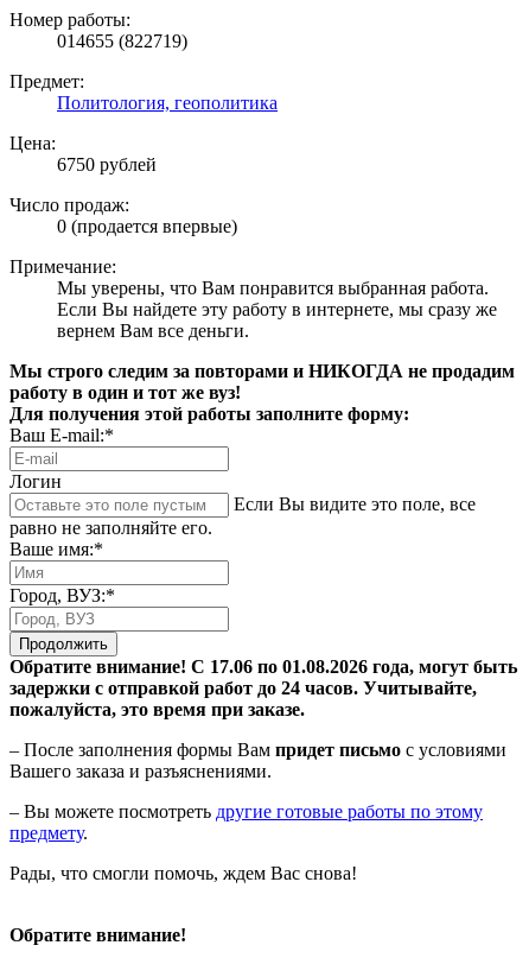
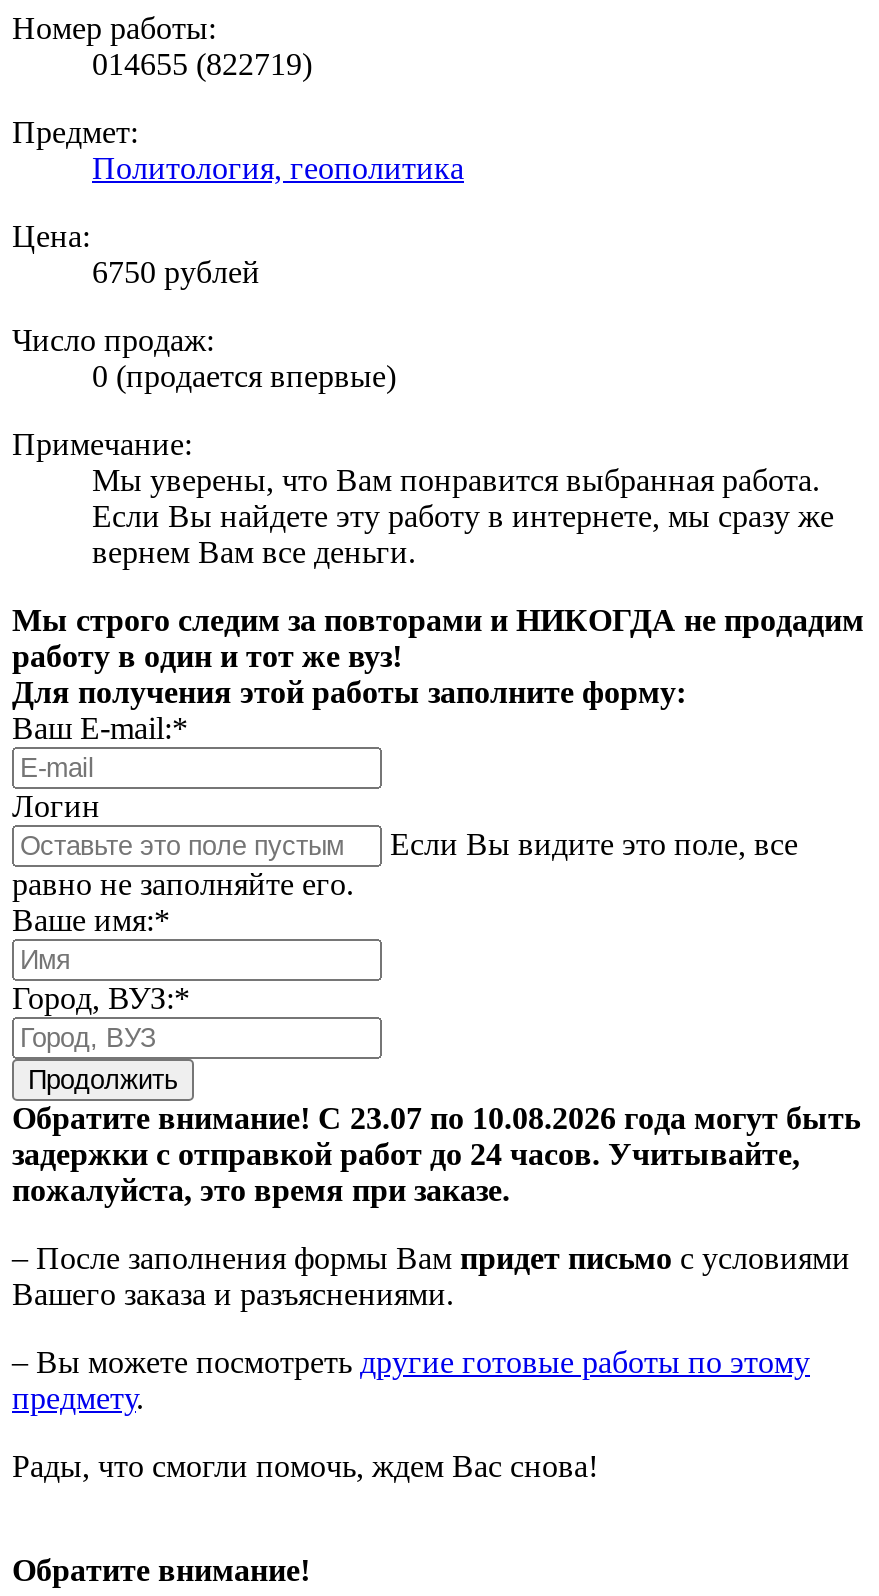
[9,657,517,677] Обратите внимание! С 17.06 по 01.08.2026 года, могут быть -> [12,1102,860,1136] Обратите внимание! С 23.07 по 10.08.2026 года могут быть

